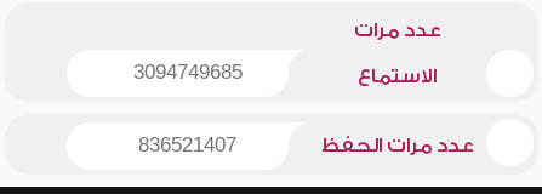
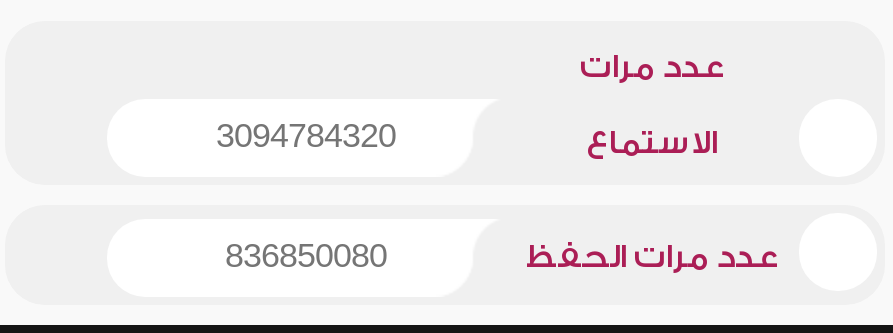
[133,62,242,84] 3094749685 -> [216,120,396,156] 3094784320
[138,135,236,156] 836521407 -> [225,239,387,275] 836850080

